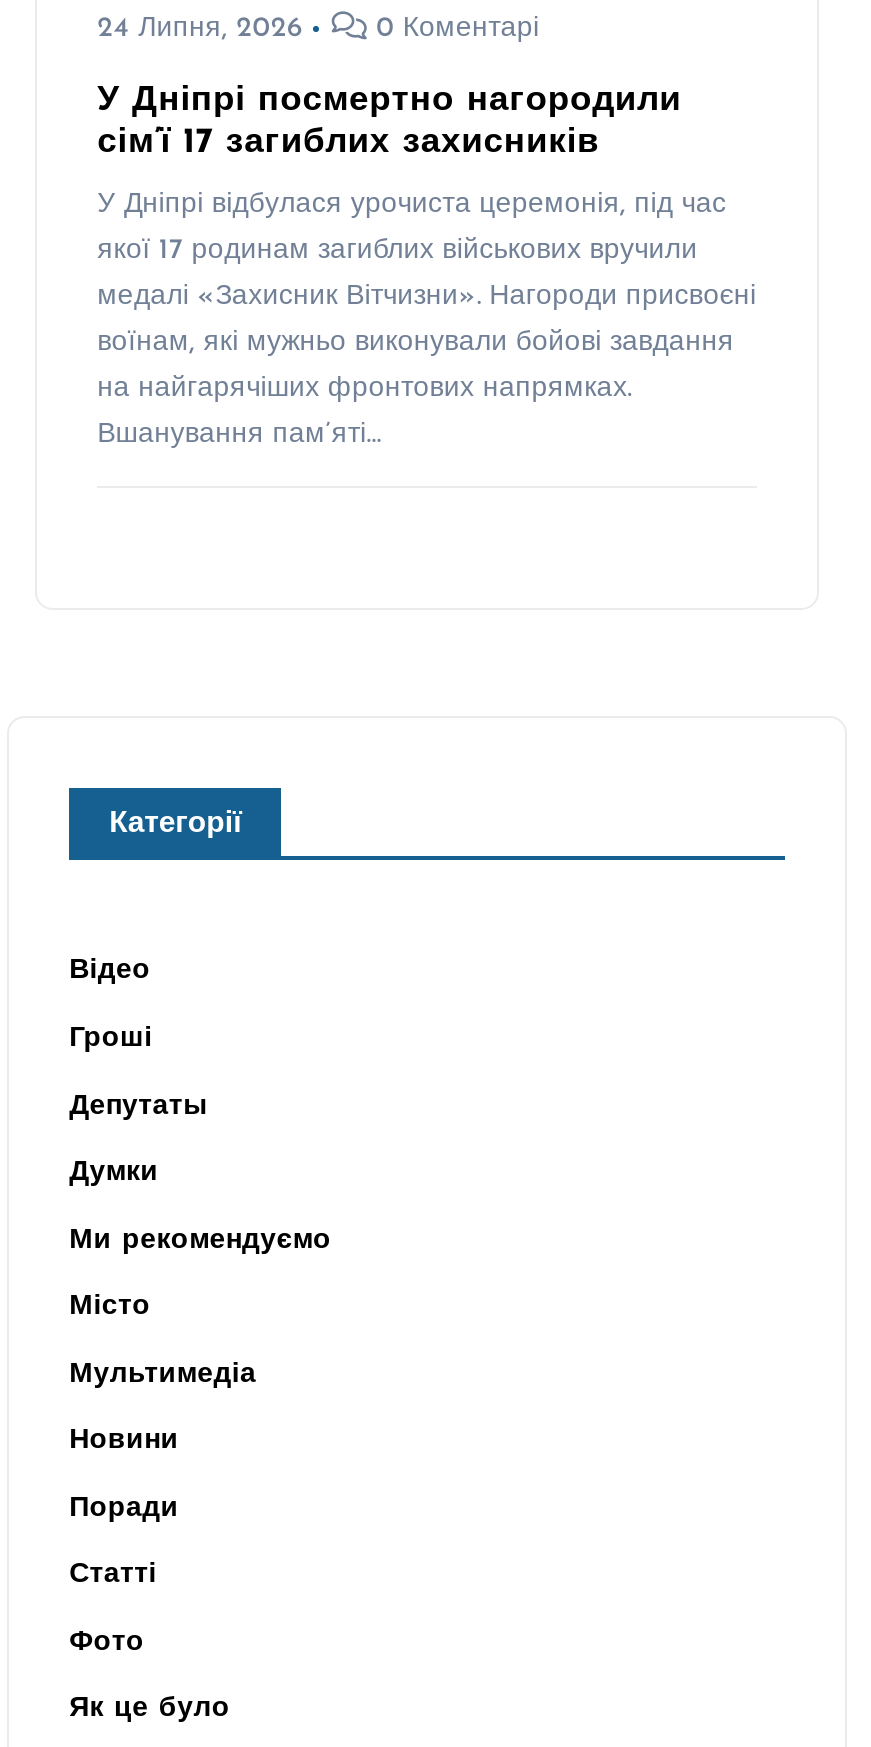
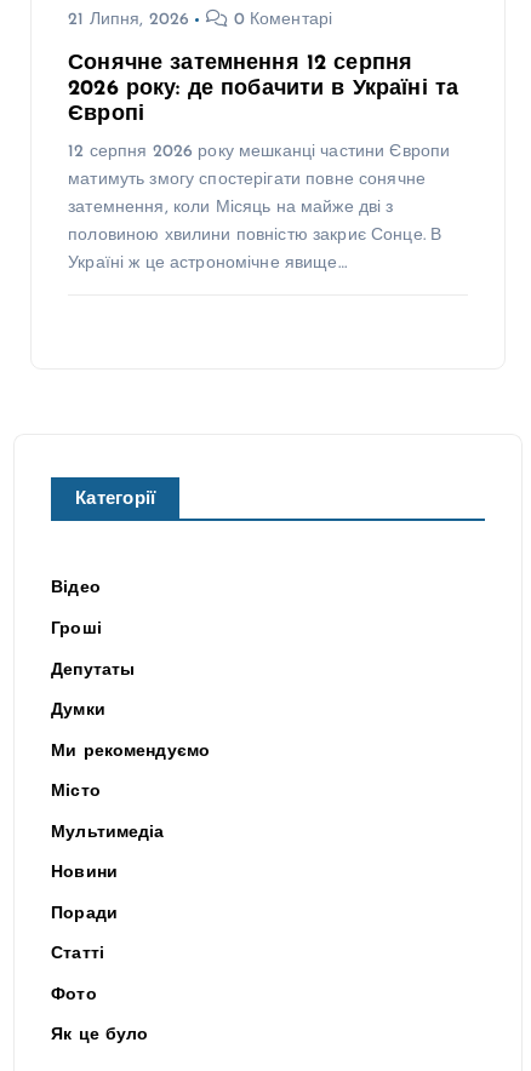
[97,14,303,44] 24 Липня, 2026 -> [68,11,189,29] 21 Липня, 2026
[97,84,756,450] У Дніпрі посмертно нагородили | сім’ї 17 загиблих захисників | У Дніпрі відбулася урочиста церемонія, під час | якої 17 родинам загиблих військових вручили | медалі «Захисник Вітчизни». Нагороди присвоєні | воїнам, які мужньо виконували бойові завдання | на найгарячіших фронтових напрямках. | Вшанування пам’яті… -> [68,53,458,273] Сонячне затемнення 12 серпня | 2026 року: де побачити в Україні та | Європі | 12 серпня 2026 року мешканці частини Європи | матимуть змогу спостерігати повне сонячне | затемнення, коли Місяць на майже дві з | половиною хвилини повністю закриє Сонце. В | Україні ж це астрономічне явище…

